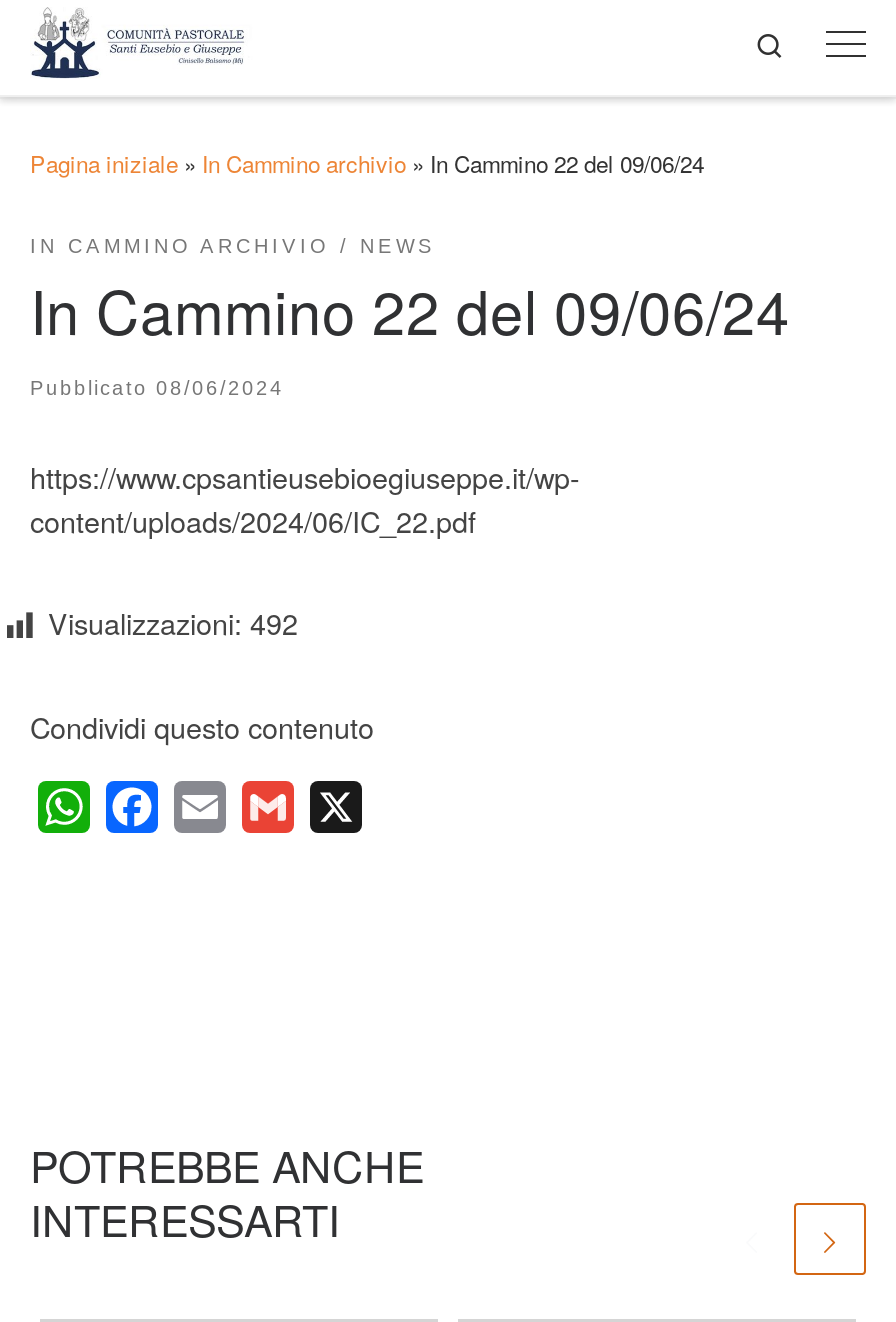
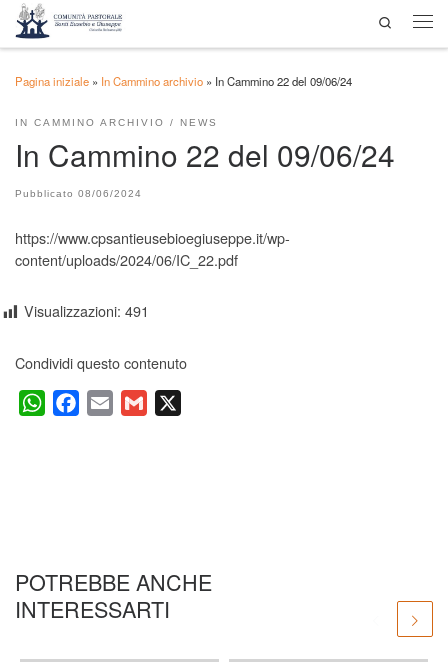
[48,602,298,644] Visualizzazioni: 492 -> [24,300,149,321] Visualizzazioni: 491

